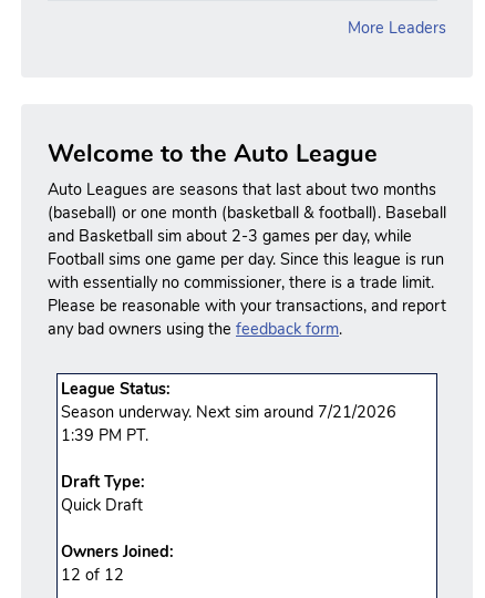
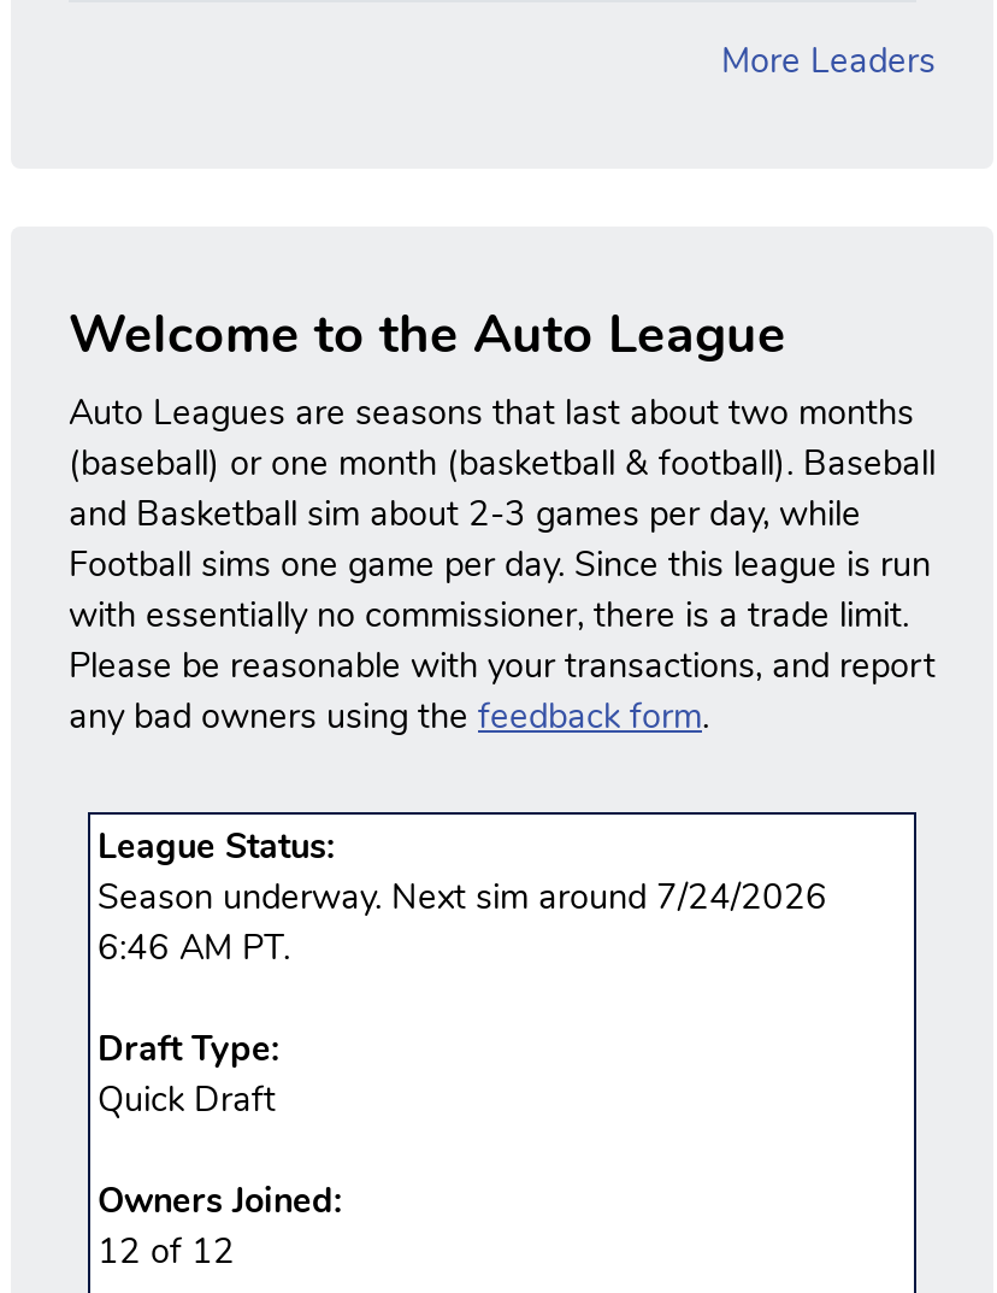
[61,401,396,423] Season underway. Next sim around 7/21/2026 -> [98,872,827,920] Season underway. Next sim around 7/24/2026
[61,424,148,446] 1:39 PM PT. -> [98,923,290,971] 6:46 AM PT.

